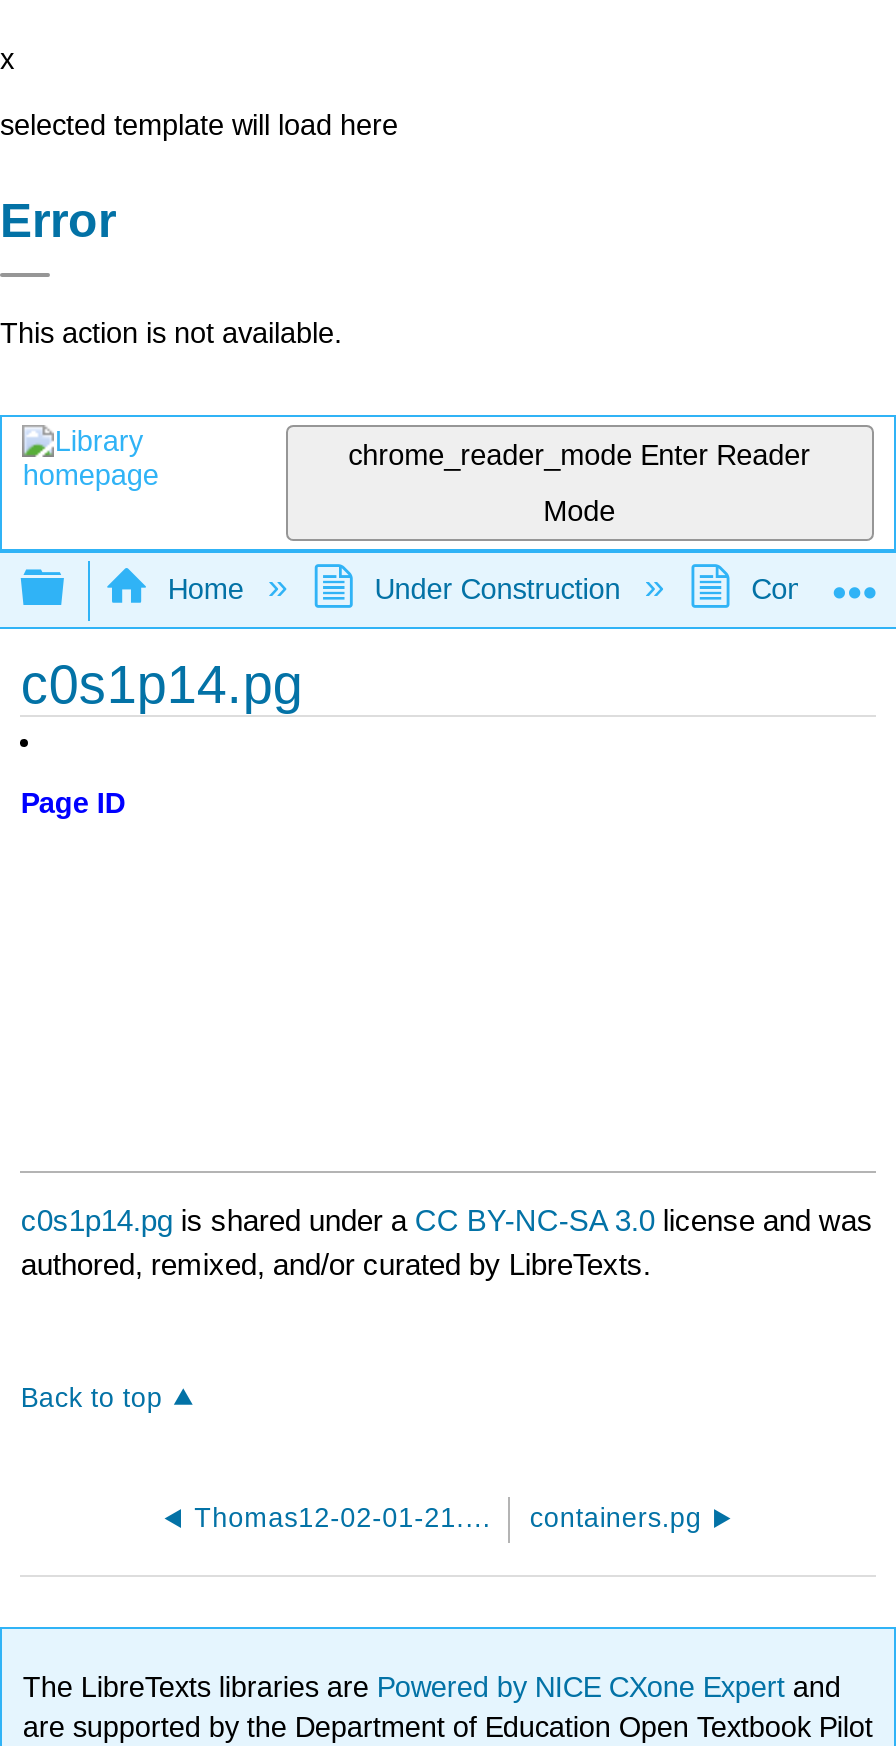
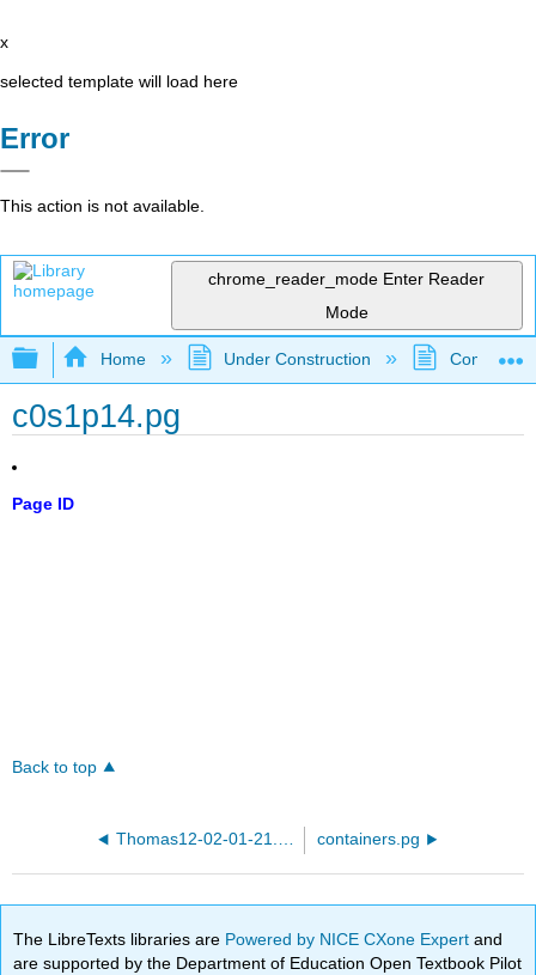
[21,1204,873,1282] c0s1p14.pg is shared under a CC BY-NC-SA 3.0 license and was | authored, remixed, and/or curated by LibreTexts. -> none

